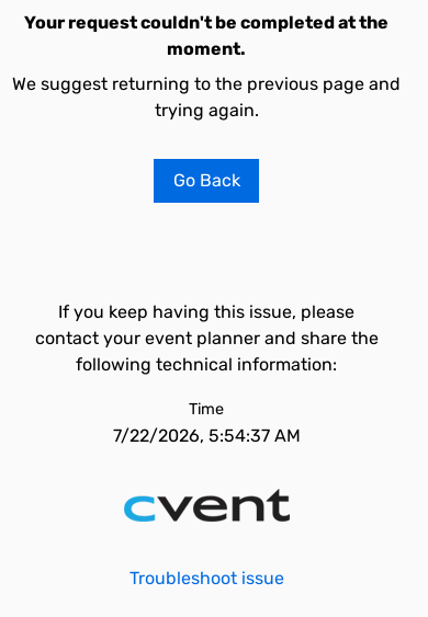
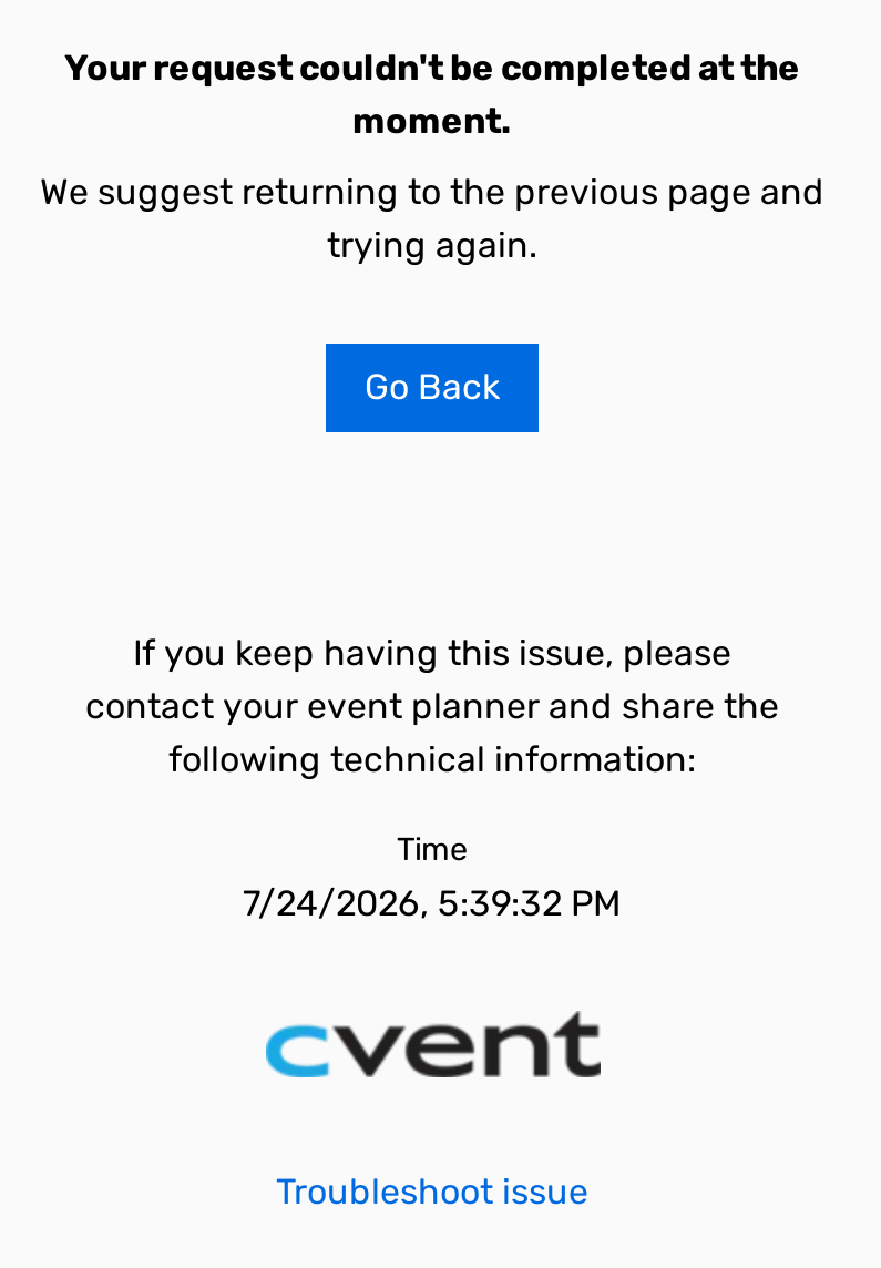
[112,425,300,446] 7/22/2026, 5:54:37 AM -> [243,882,622,924] 7/24/2026, 5:39:32 PM

